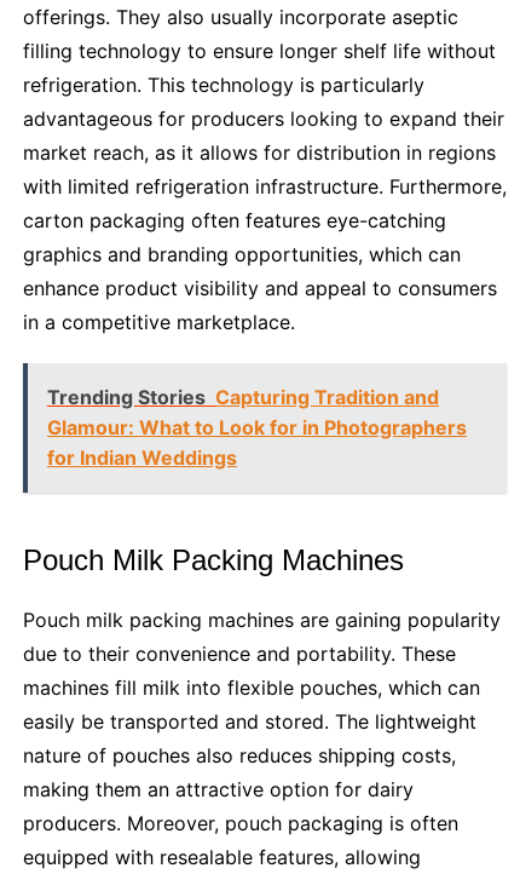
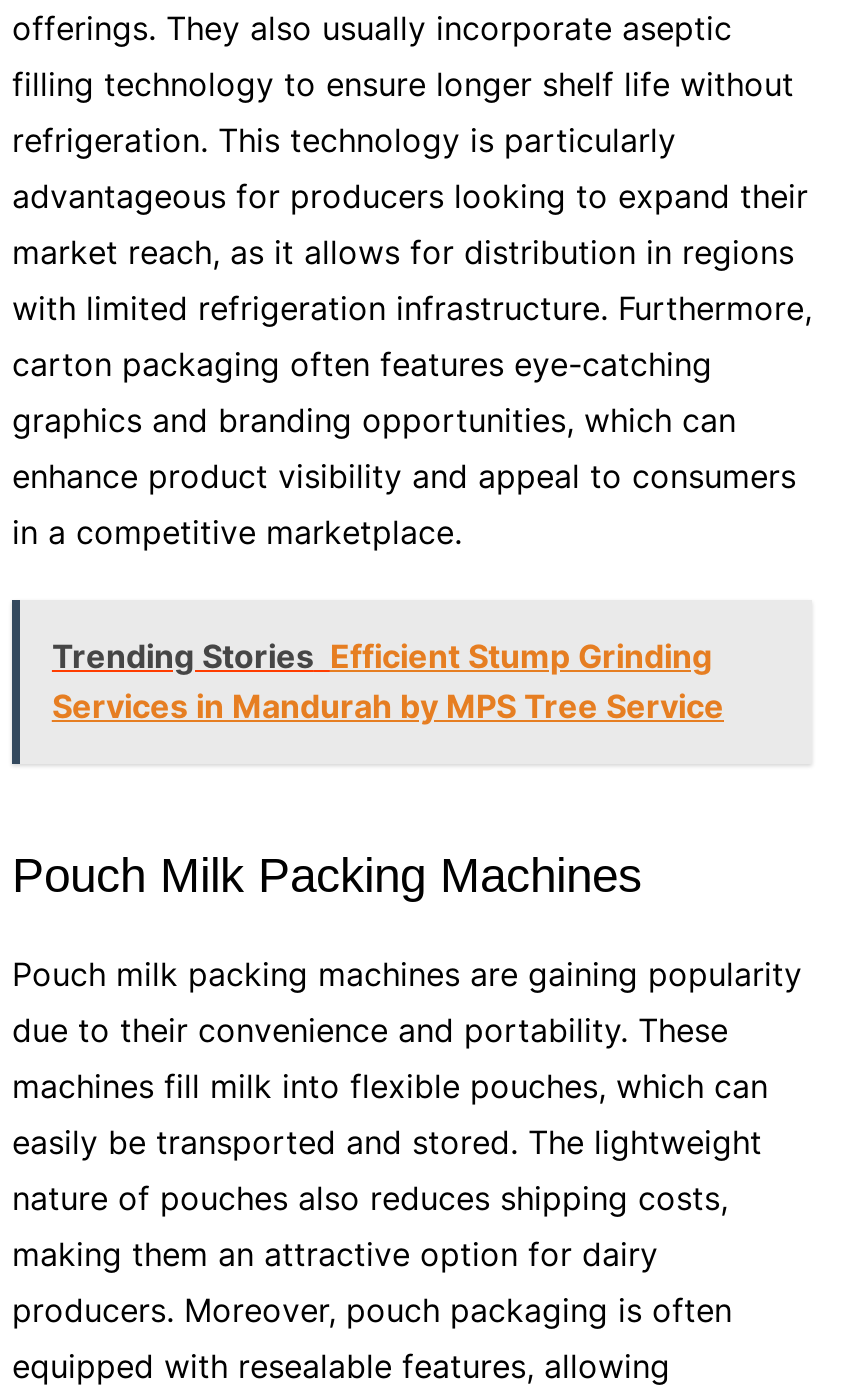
[47,385,467,470] Trending Stories Capturing Tradition and | Glamour: What to Look for in Photographers | for Indian Weddings -> [52,636,724,726] Trending Stories Efficient Stump Grinding | Services in Mandurah by MPS Tree Service

